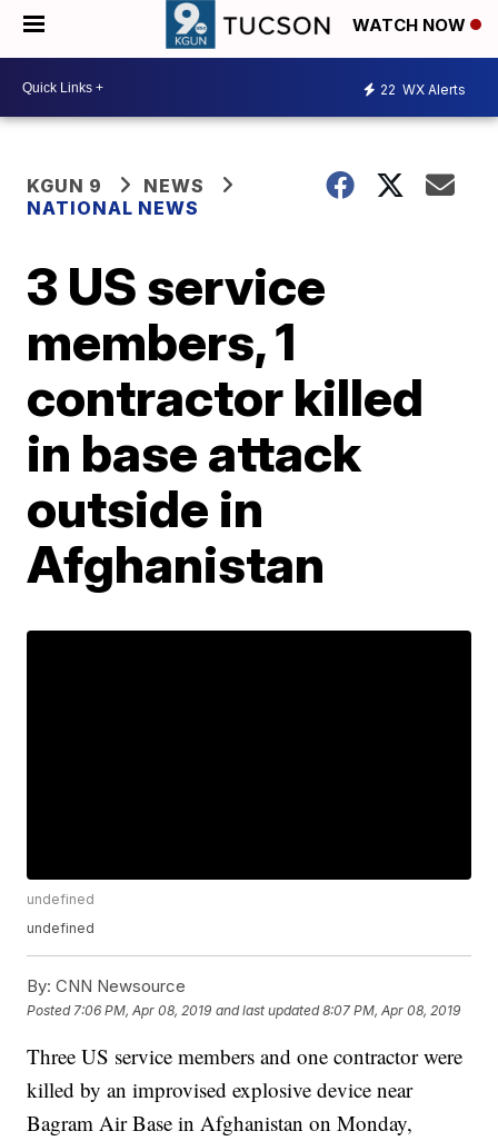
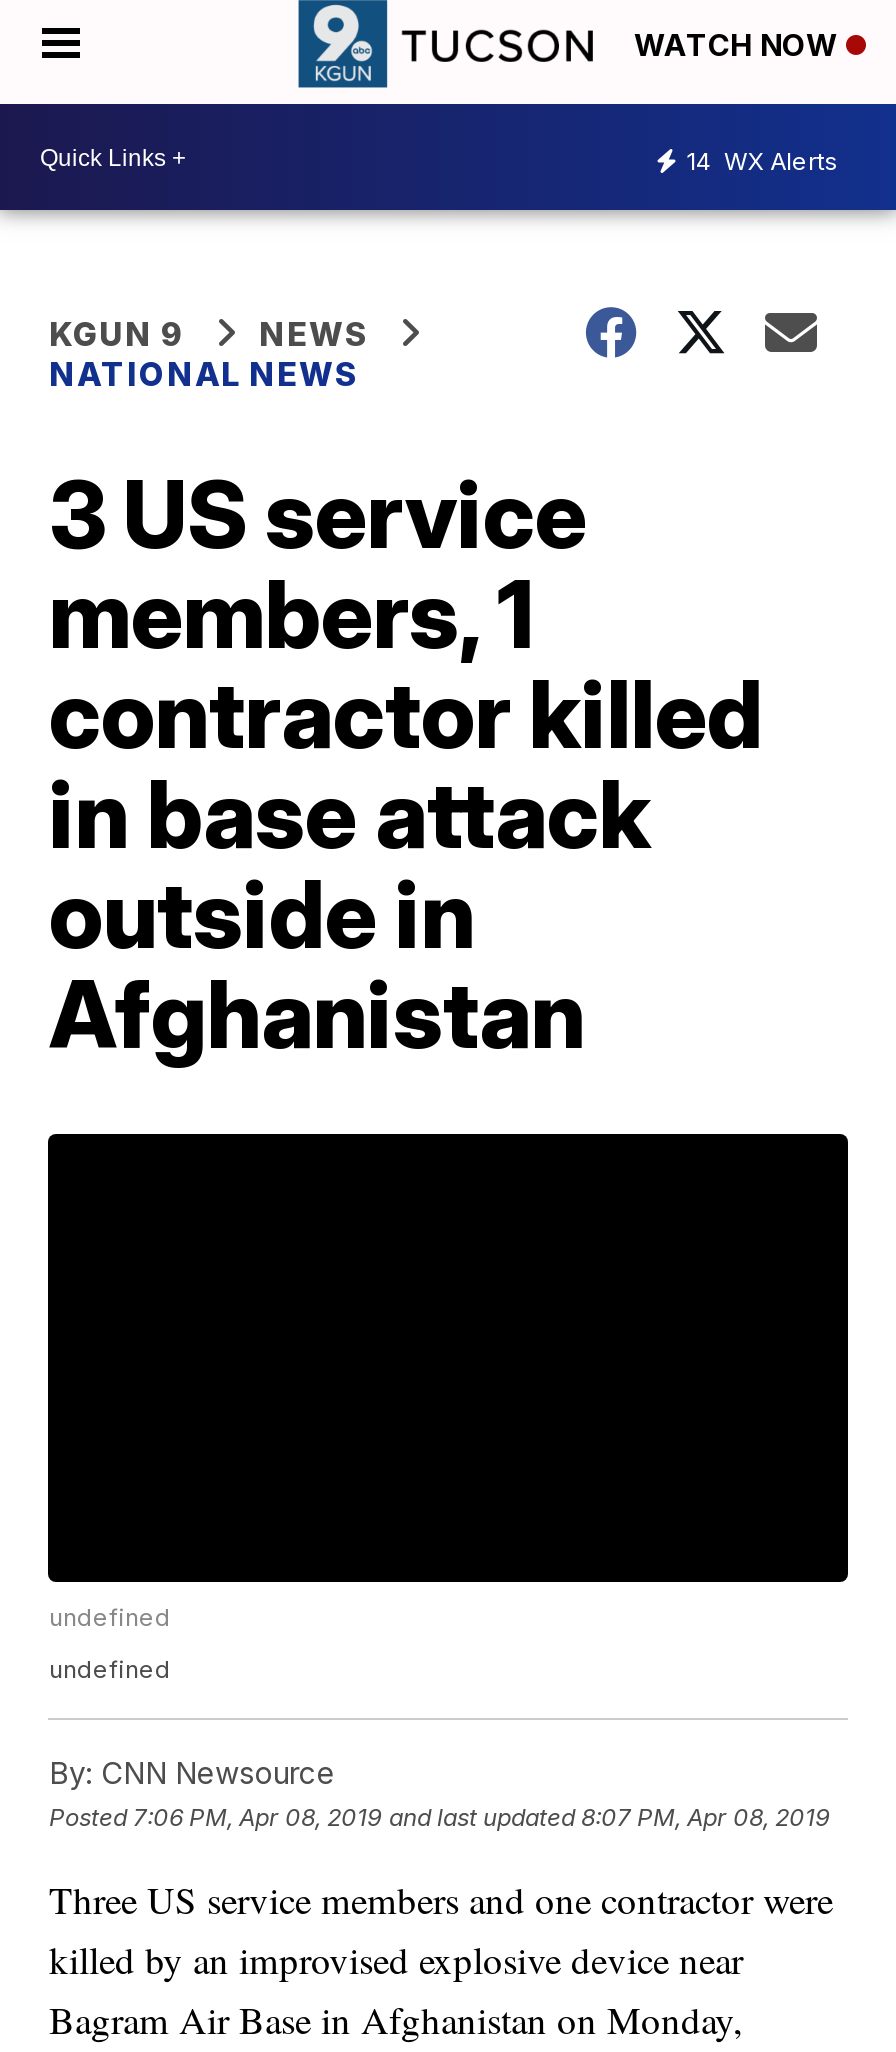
[380,81,466,97] 22 WX Alerts -> [686,145,838,175] 14 WX Alerts

